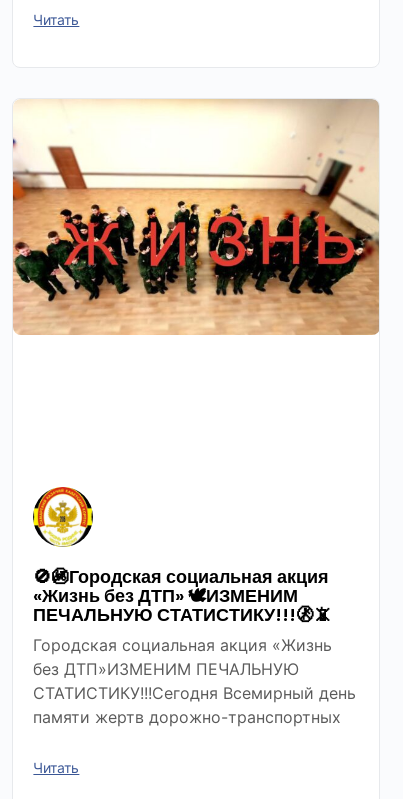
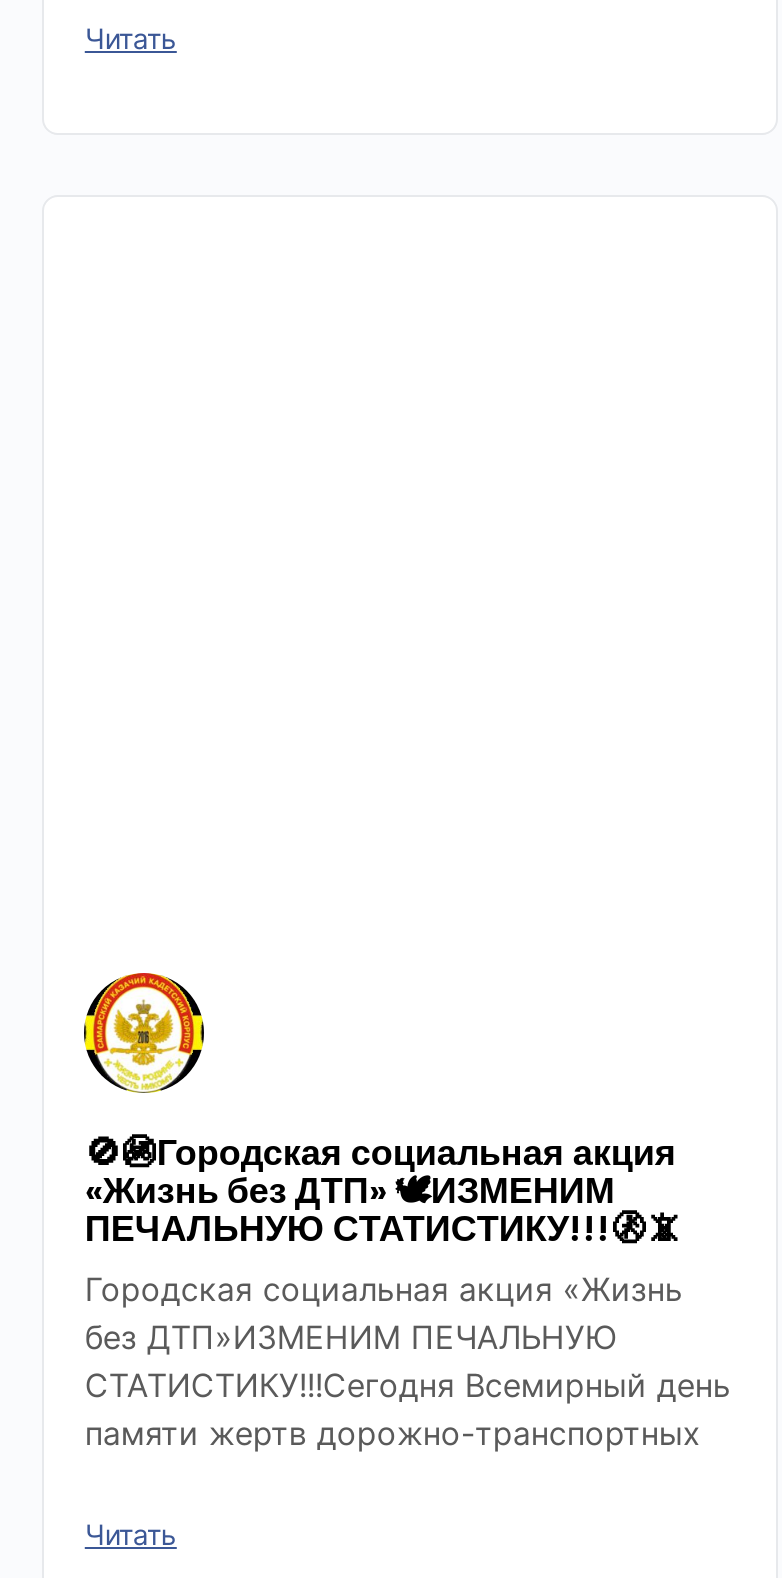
[12,98,380,336] [image] -> none

